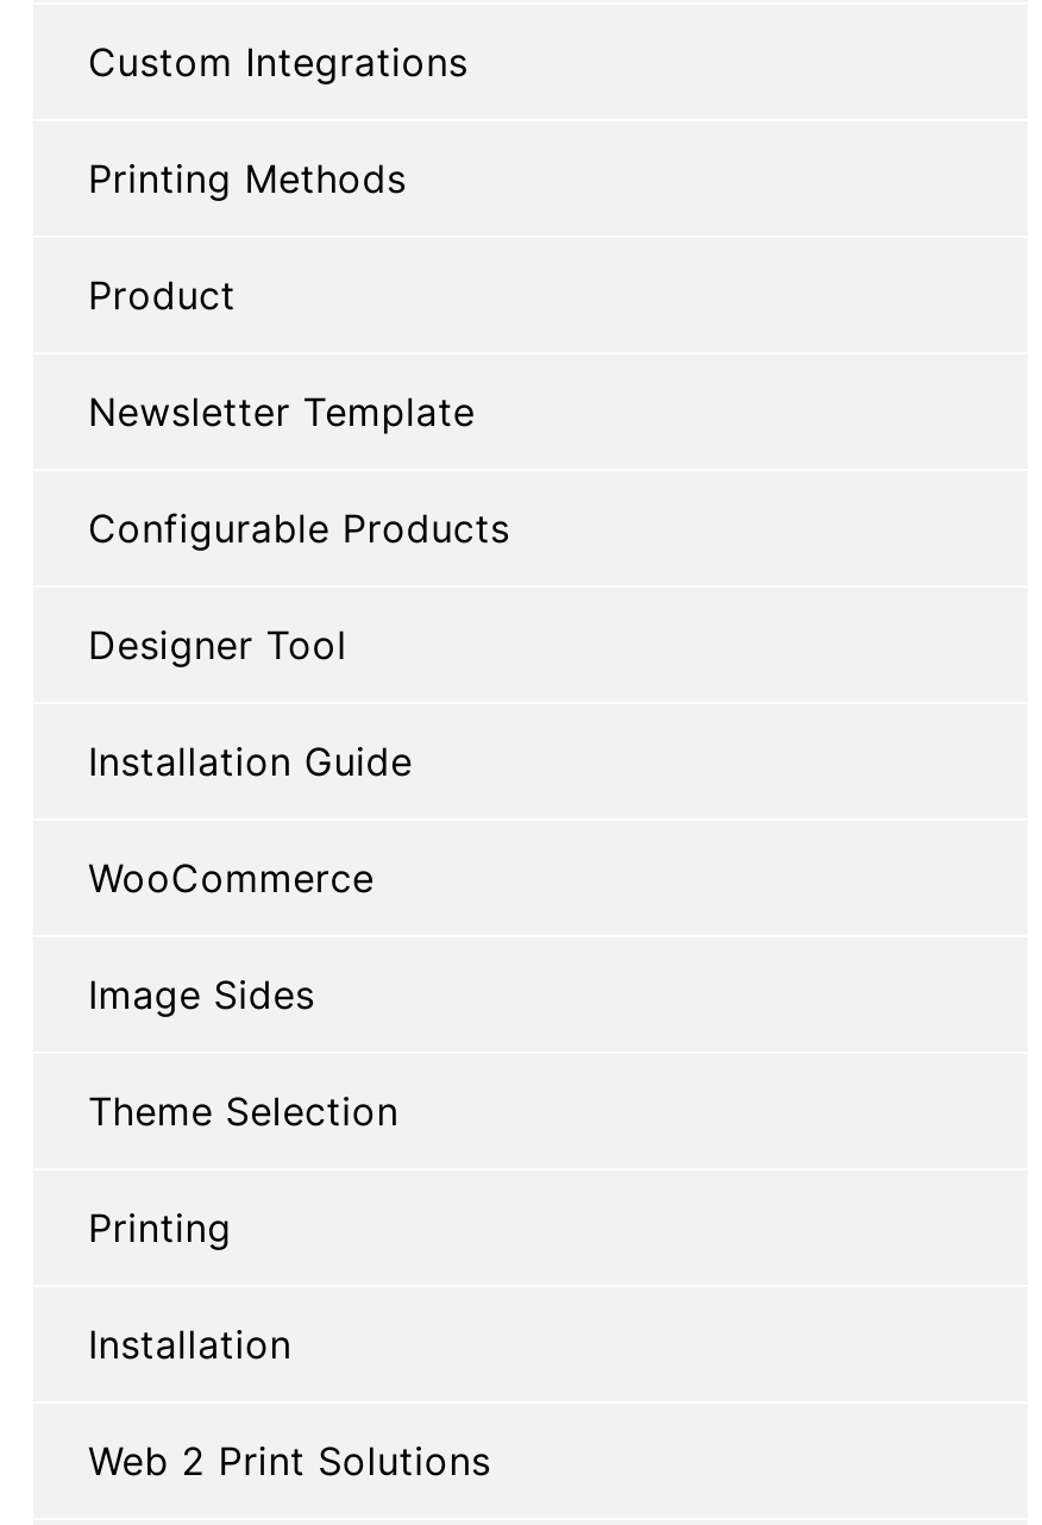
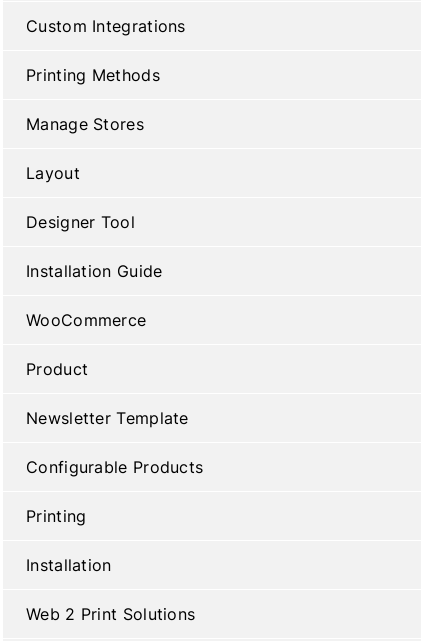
none -> [26,113,144,184] Manage Stores | Layout
moved [88,269,510,555] -> [26,358,203,478]: Product | Newsletter Template | Configurable Products
moved [88,619,413,904] -> [26,211,162,331]: Designer Tool | Installation Guide | WooCommerce
[88,969,398,1137] Image Sides | Theme Selection -> none

